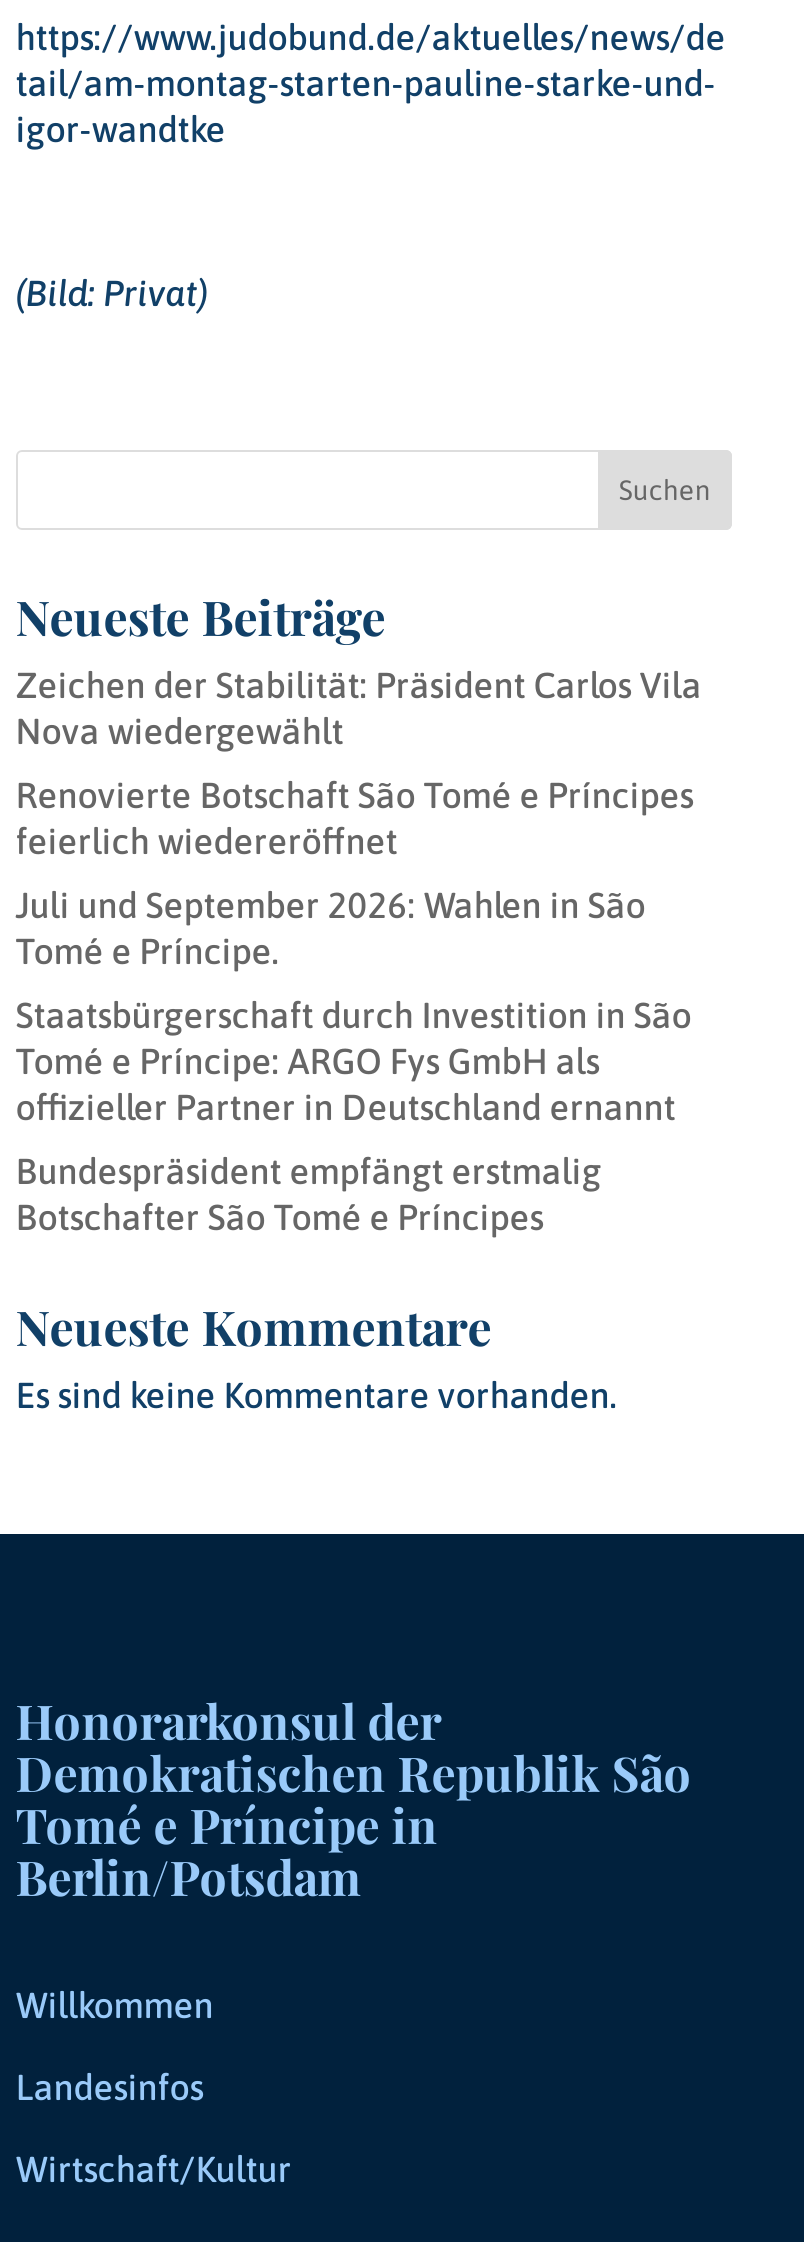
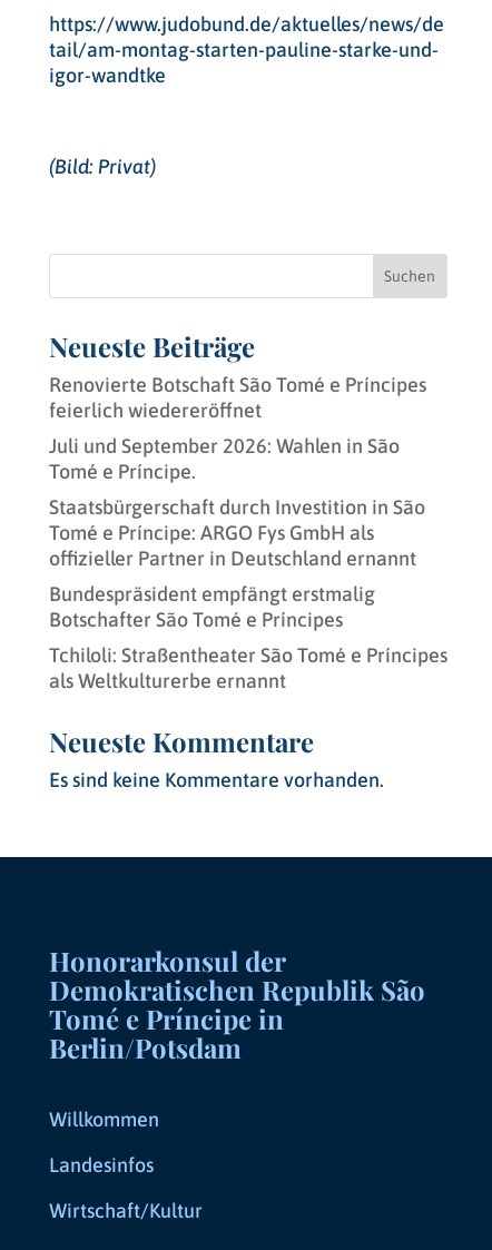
[16,665,702,753] Zeichen der Stabilität: Präsident Carlos Vila | Nova wiedergewählt -> none
moved [16,775,694,1239] -> [49,373,426,631]: Renovierte Botschaft São Tomé e Príncipes | feierlich wiedereröffnet | Juli und September 2026: Wahlen in São | ... | Bundespräsident empfängt erstmalig | Botschafter São Tomé e Príncipes
none -> [49,644,447,693] Tchiloli: Straßentheater São Tomé e Príncipes | als Weltkulturerbe ernannt

